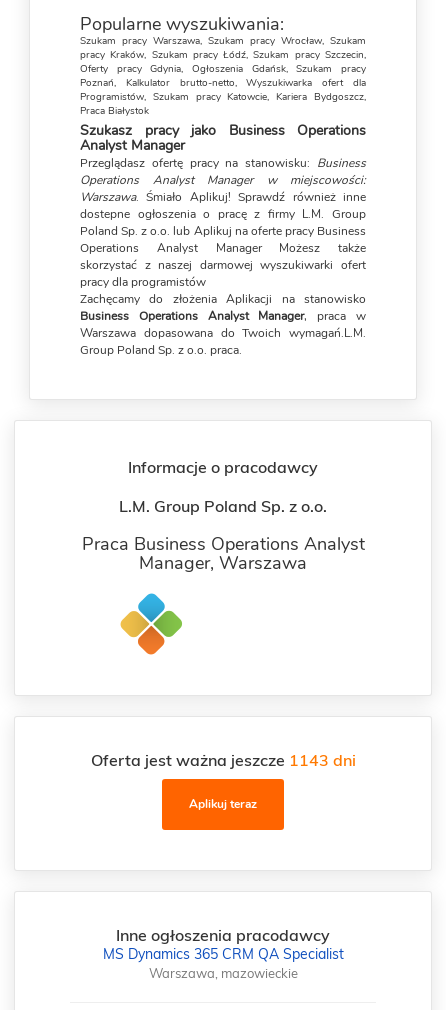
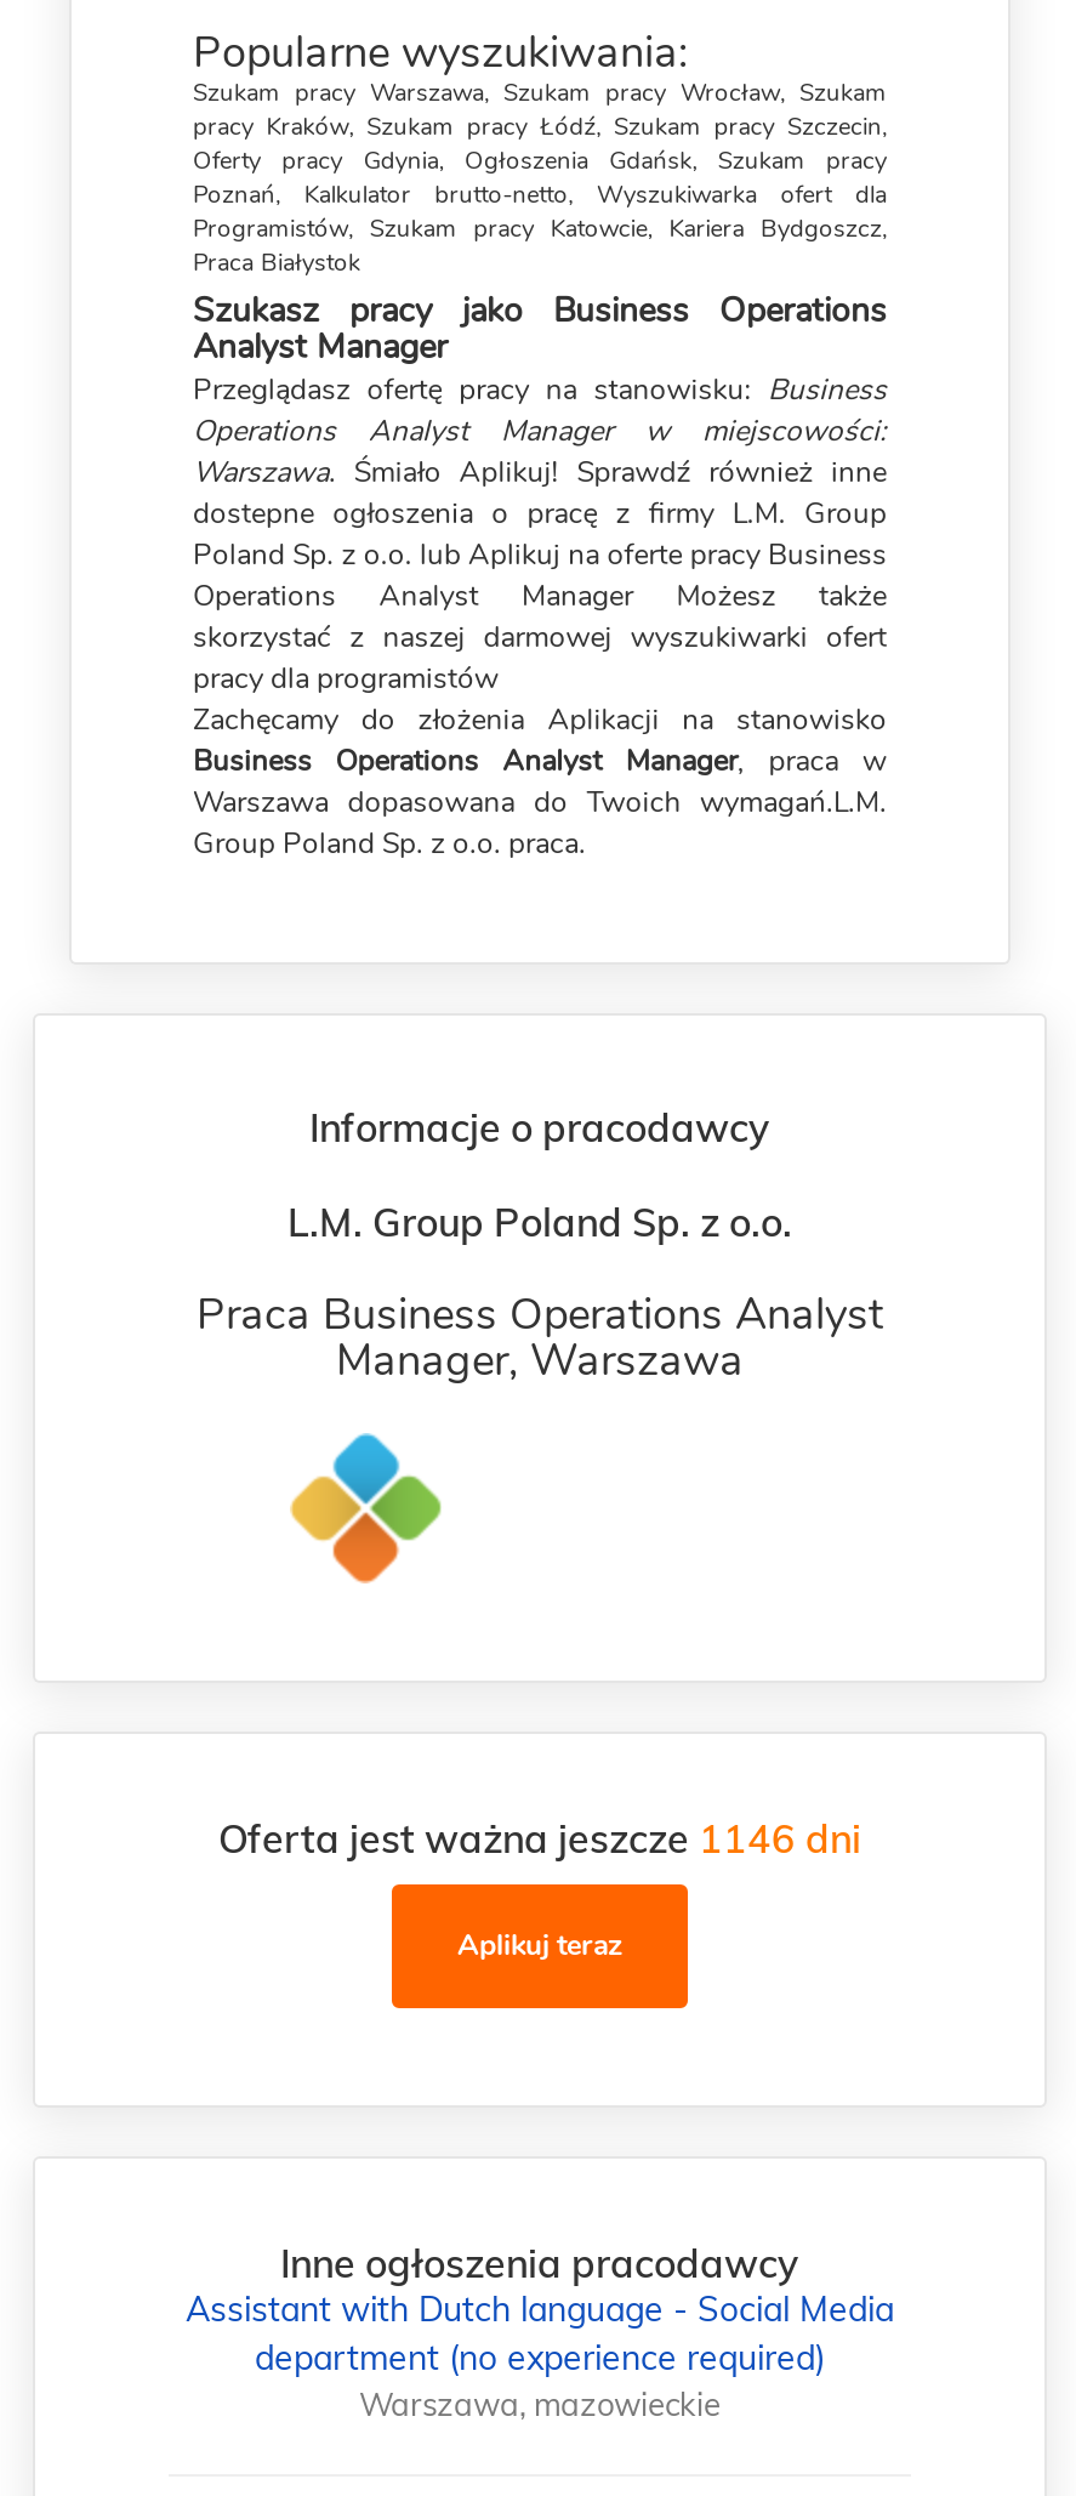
[90,750,355,770] Oferta jest ważna jeszcze 1143 dni -> [218,1814,861,1863] Oferta jest ważna jeszcze 1146 dni
[102,945,343,963] MS Dynamics 365 CRM QA Specialist -> [186,2287,894,2380] Assistant with Dutch language - Social Media | department (no experience required)

